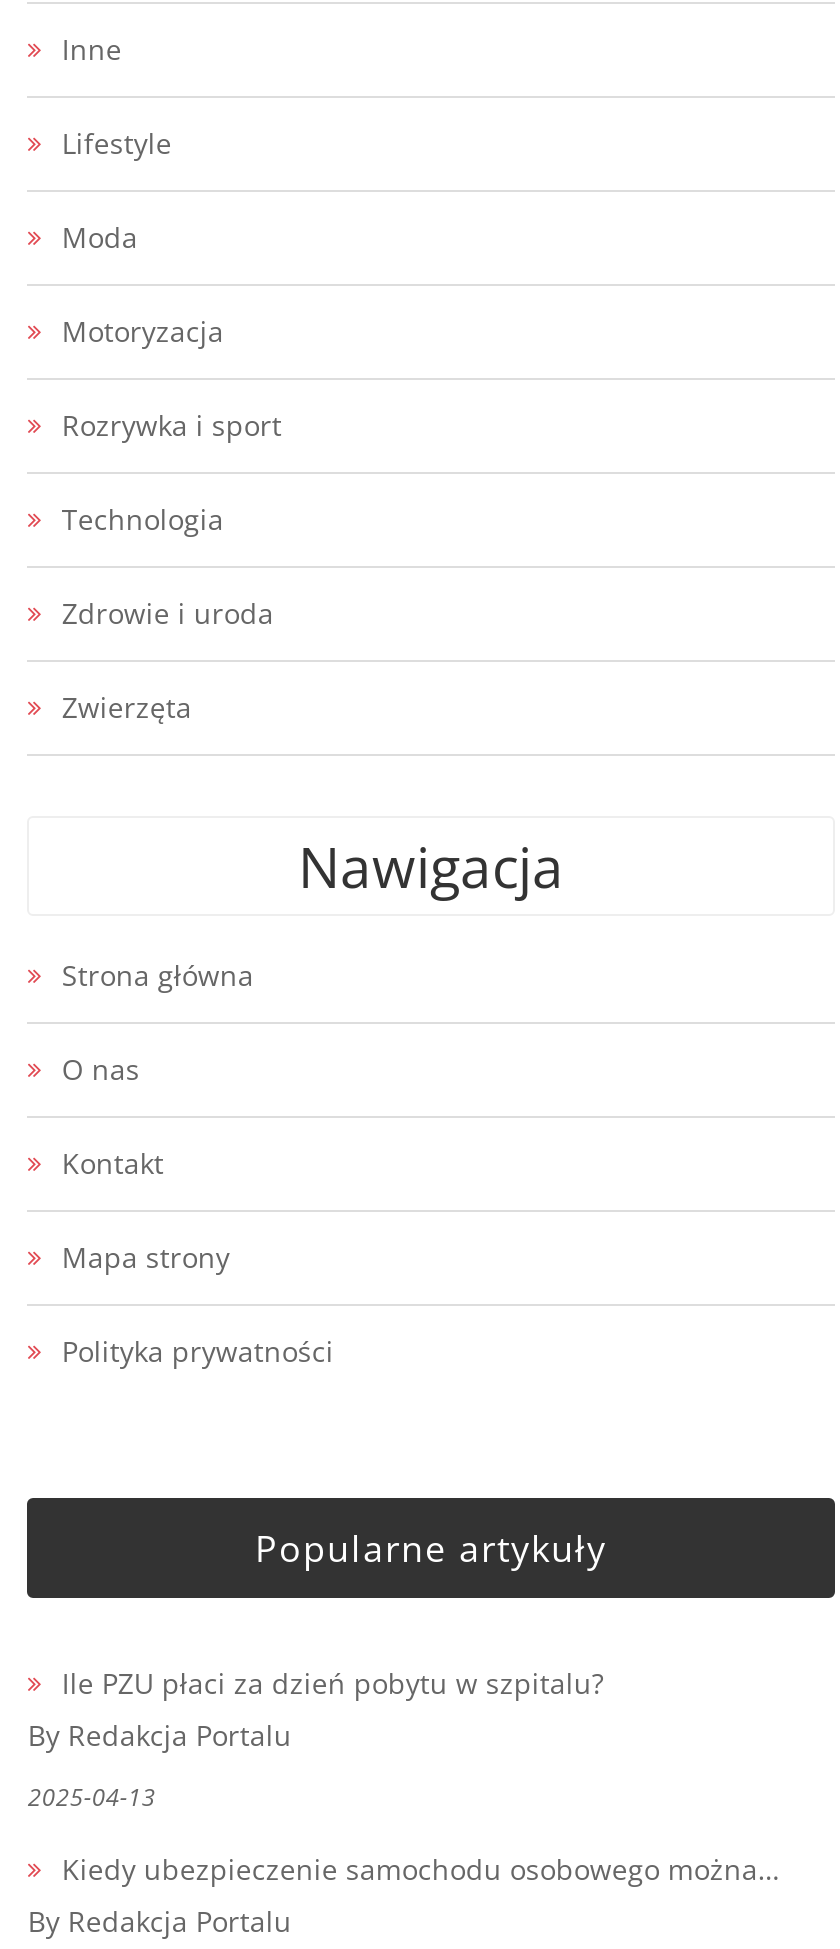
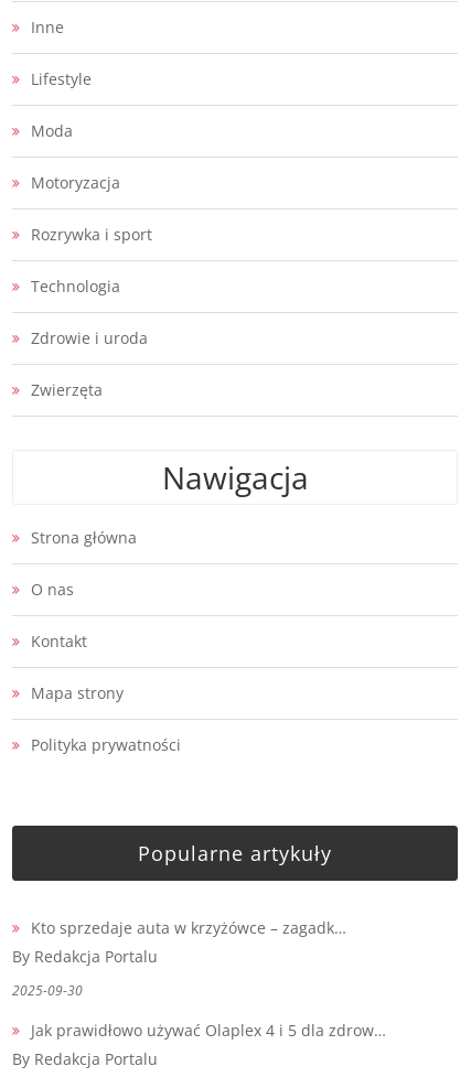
[62,1664,604,1702] Ile PZU płaci za dzień pobytu w szpitalu? -> [31,917,347,938] Kto sprzedaje auta w krzyżówce – zagadk…
[28,1780,156,1814] 2025-04-13 -> [13,981,83,1000] 2025-09-30
[62,1850,780,1888] Kiedy ubezpieczenie samochodu osobowego można… -> [31,1019,387,1040] Jak prawidłowo używać Olaplex 4 i 5 dla zdrow…

